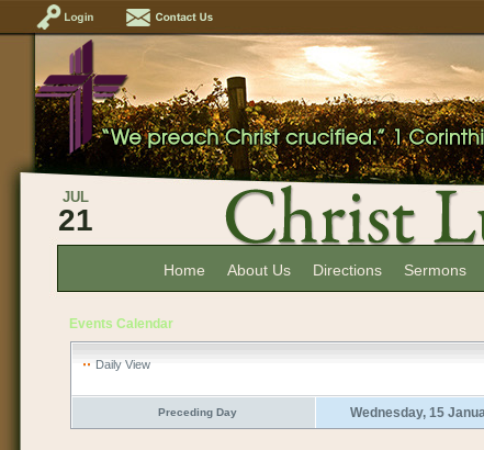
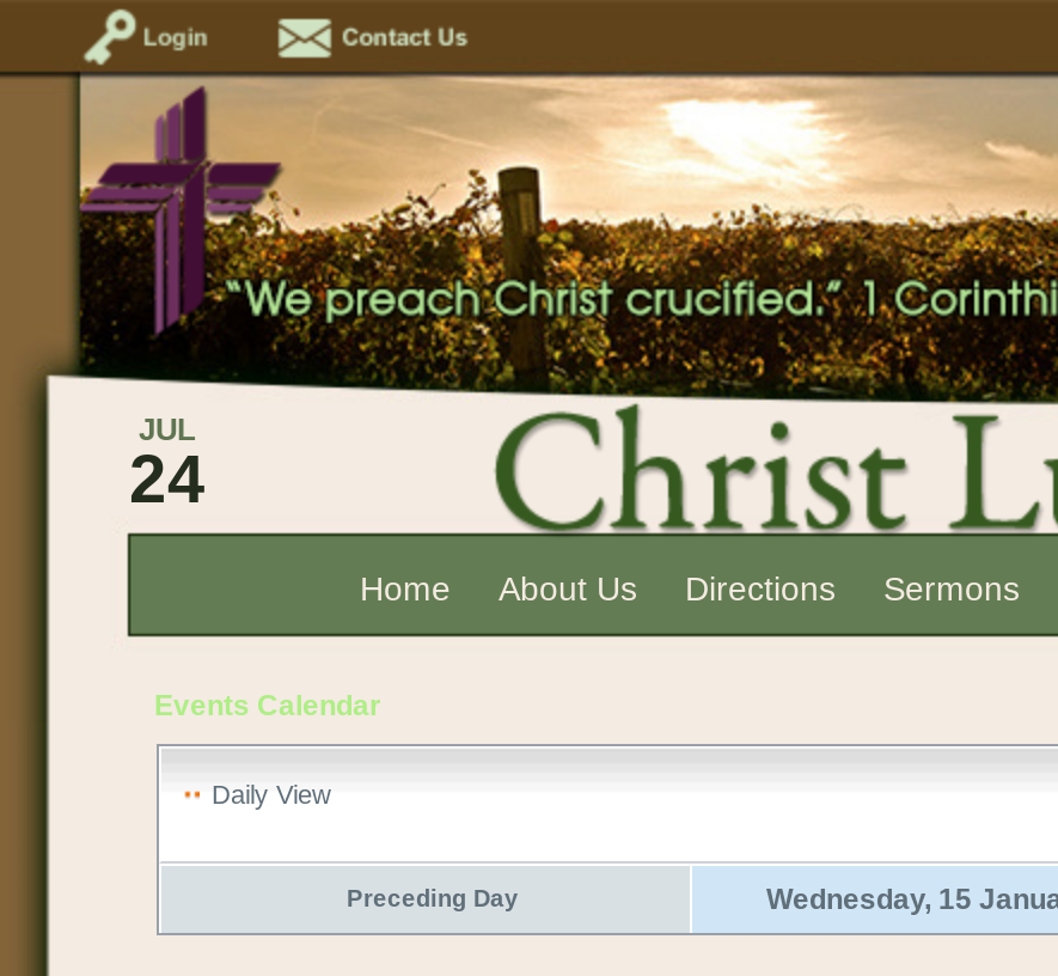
[58,203,93,237] 21 -> [129,443,206,517] 24

